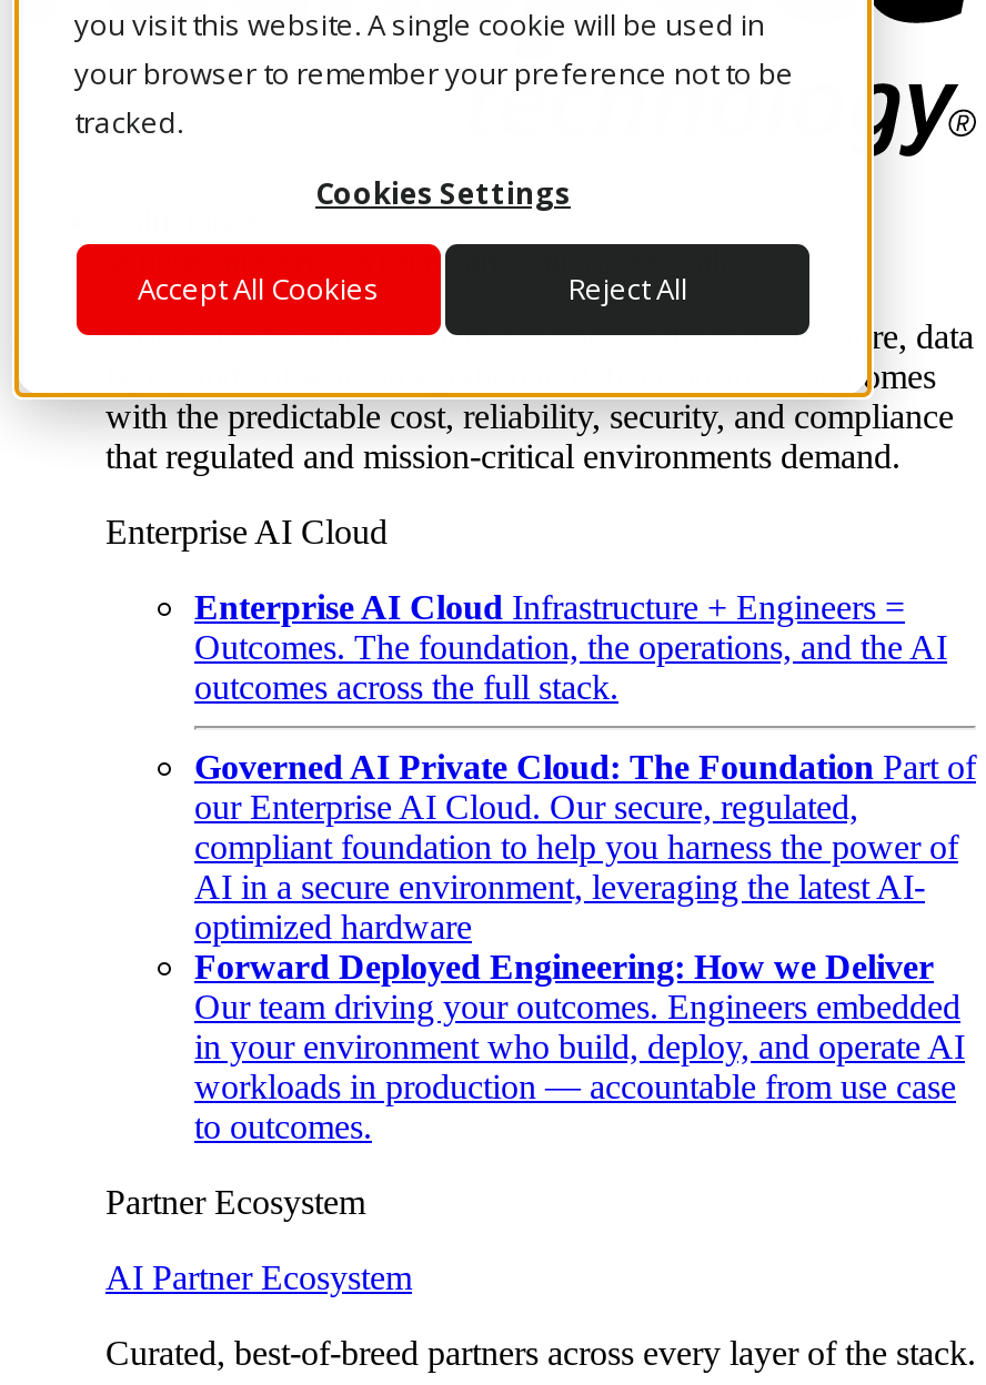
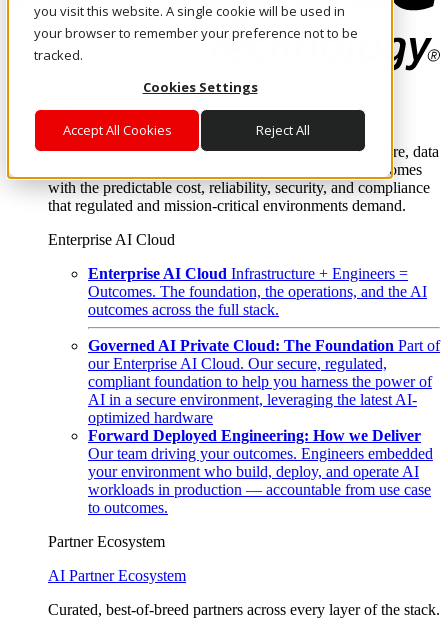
[194,1028,965,1066] in your environment who build, deploy, and operate AI -> [88,463,419,480] your environment who build, deploy, and operate AI

